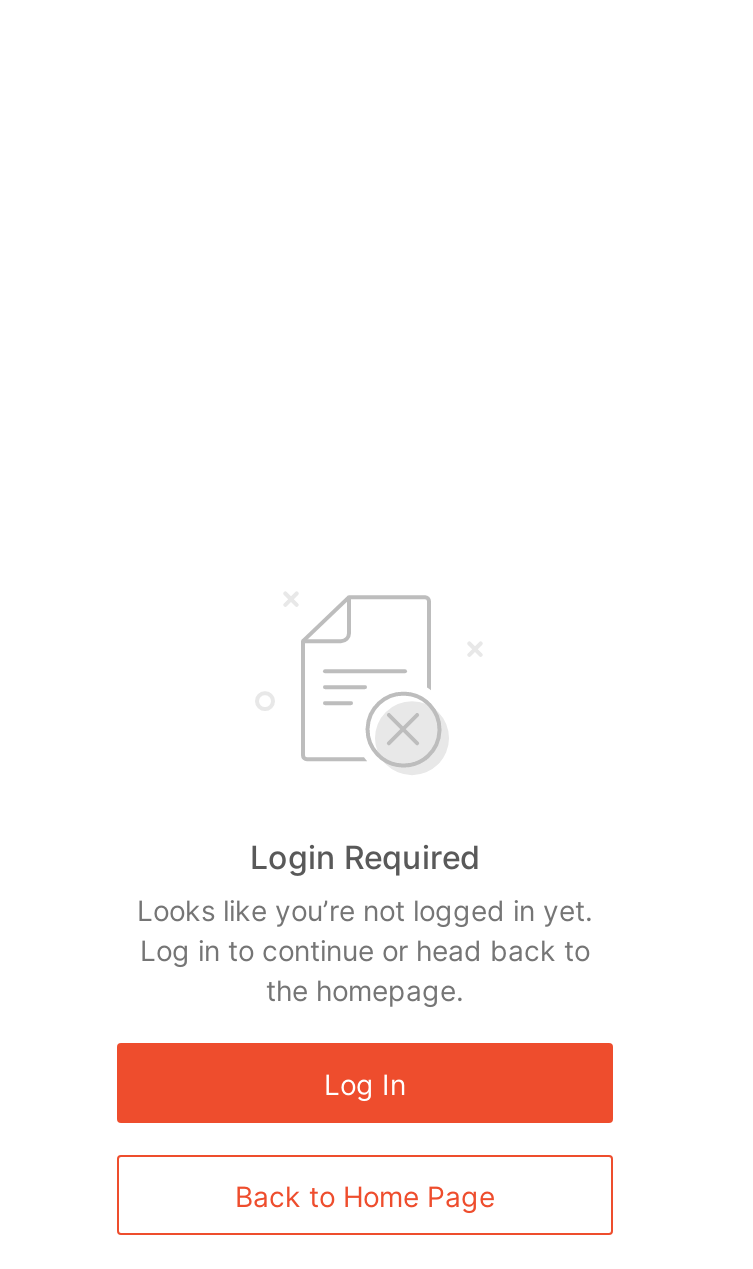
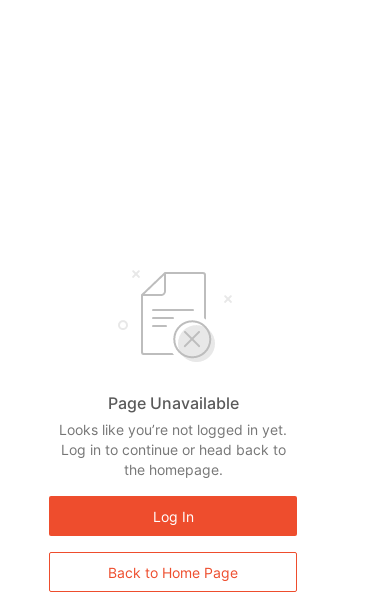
[250,837,480,877] Login Required -> [107,393,238,413] Page Unavailable

